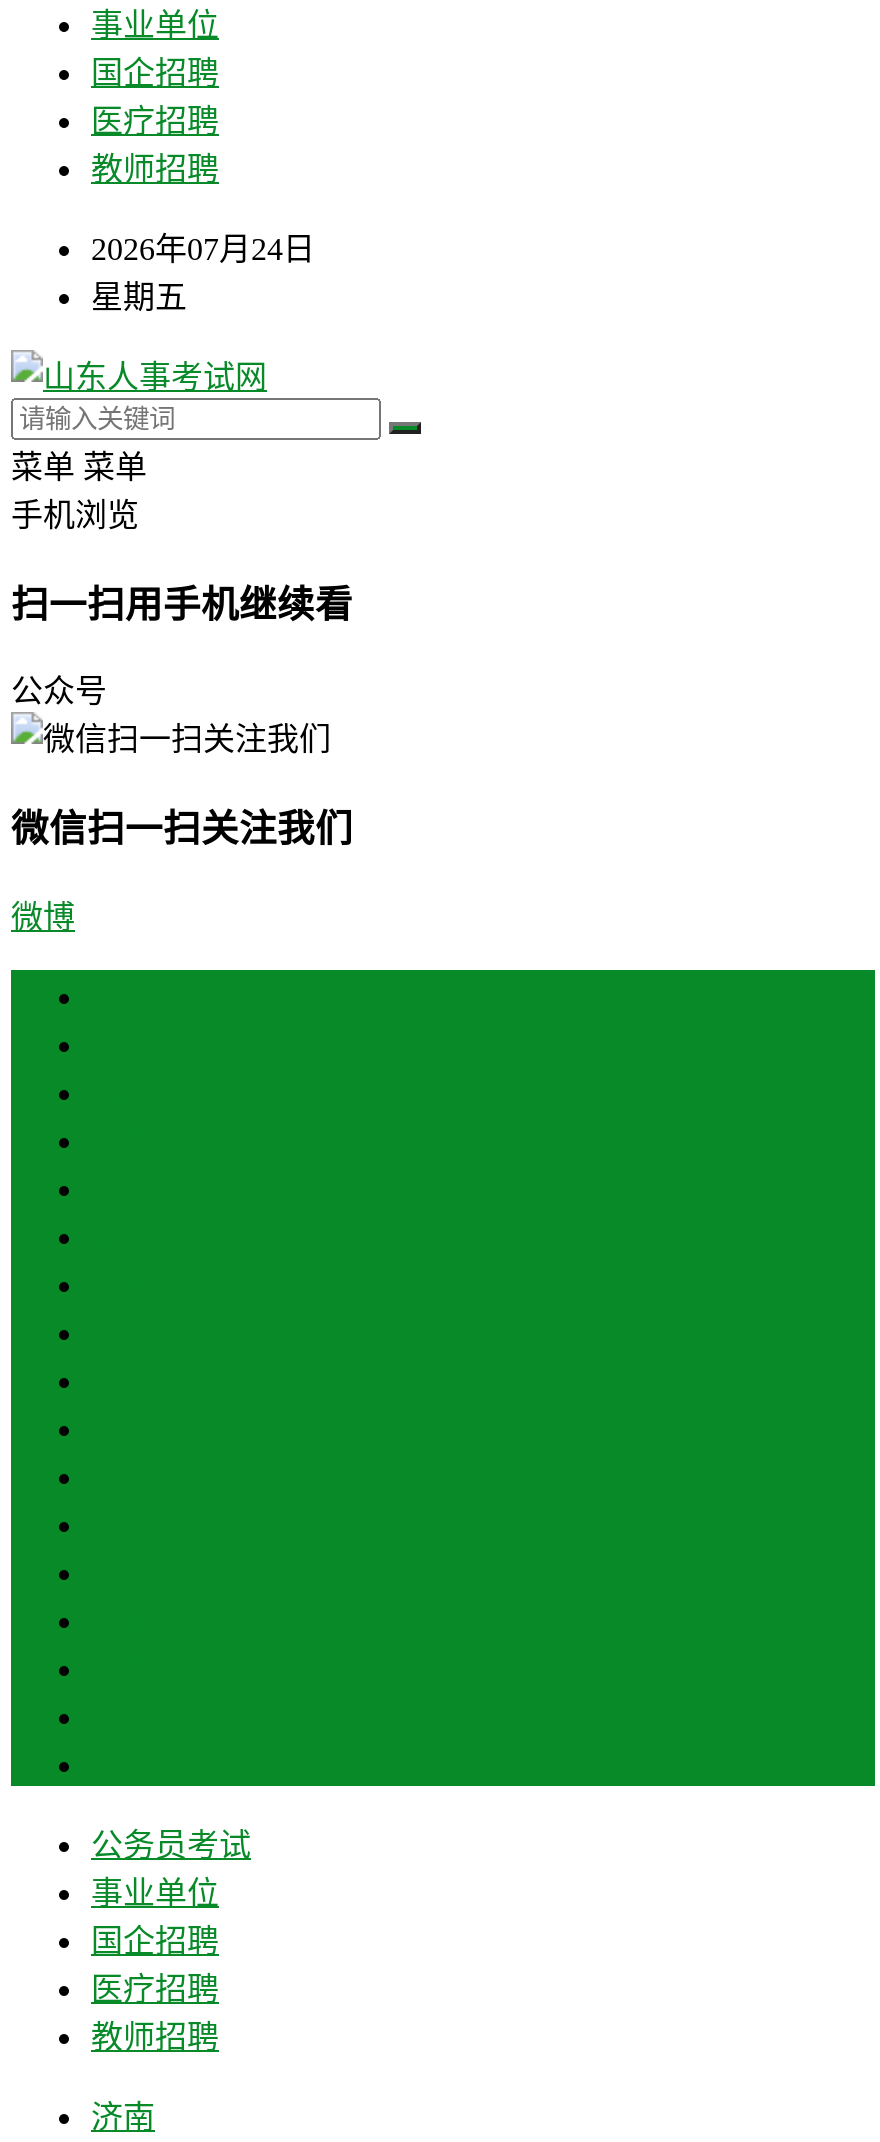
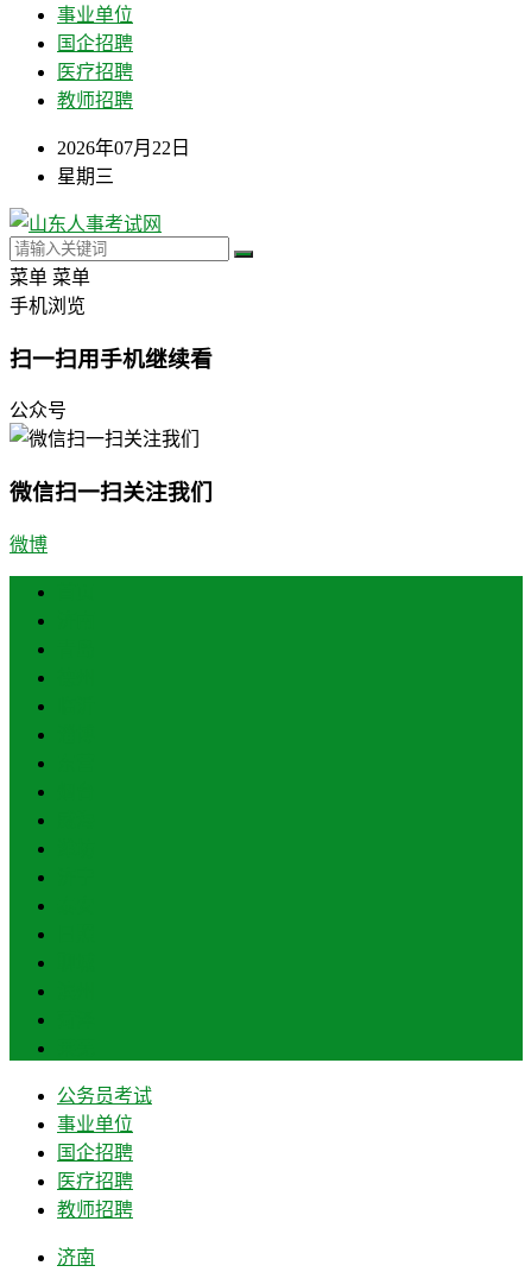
[91,232,315,266] 2026年07月24日 -> [57,138,190,158] 2026年07月22日
[91,280,187,314] 星期五 -> [57,166,114,186] 星期三

